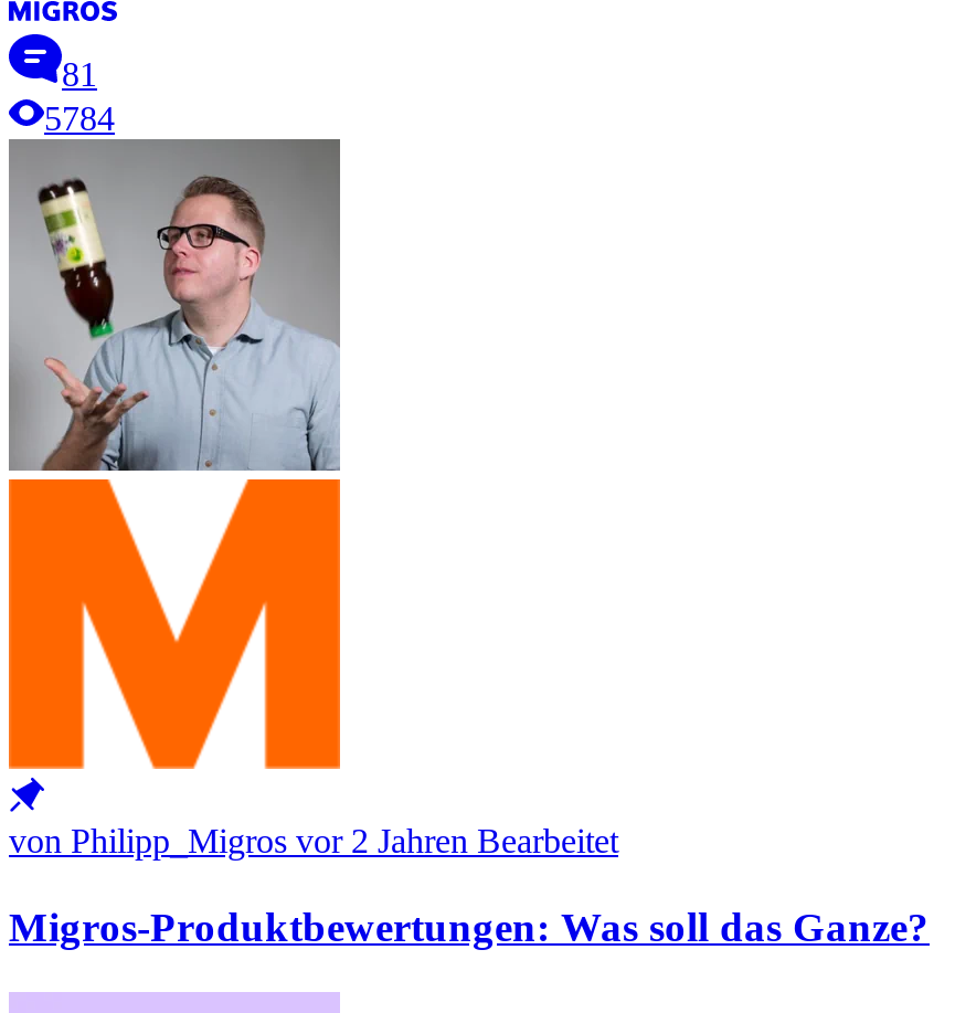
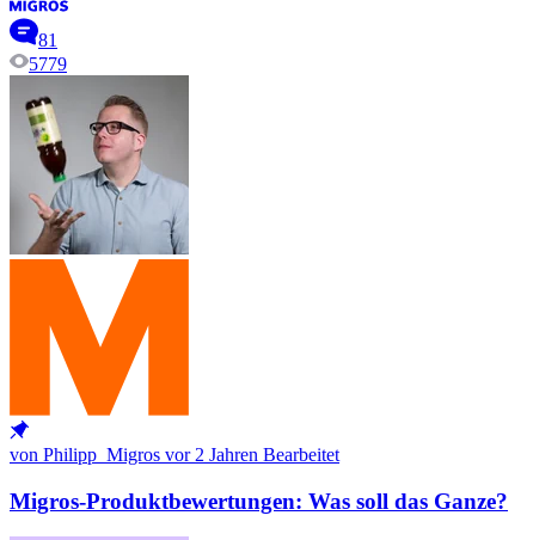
[44,99,115,137] 5784 -> [29,54,67,74] 5779

